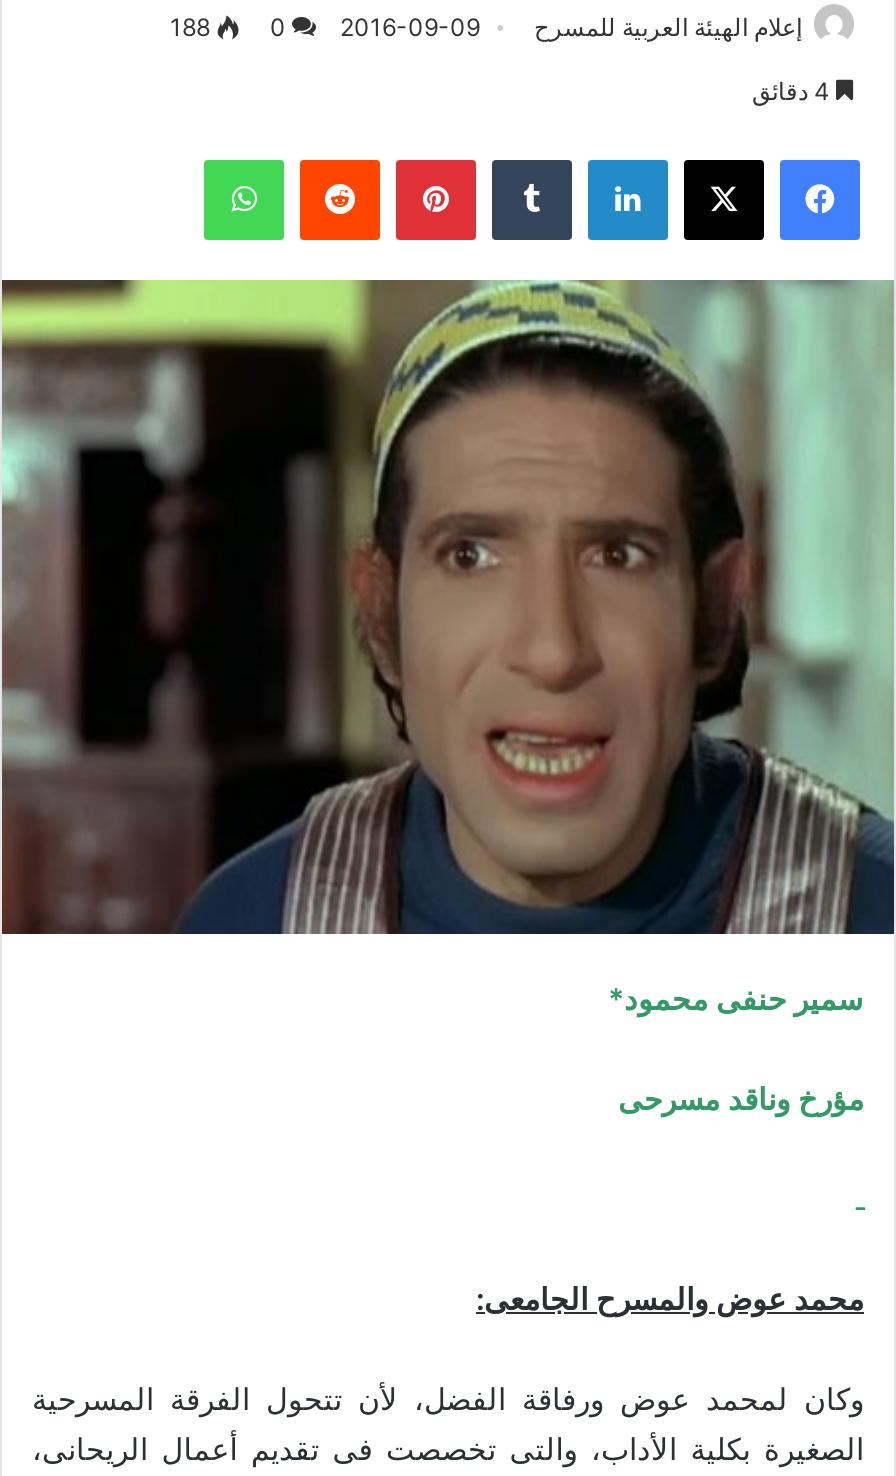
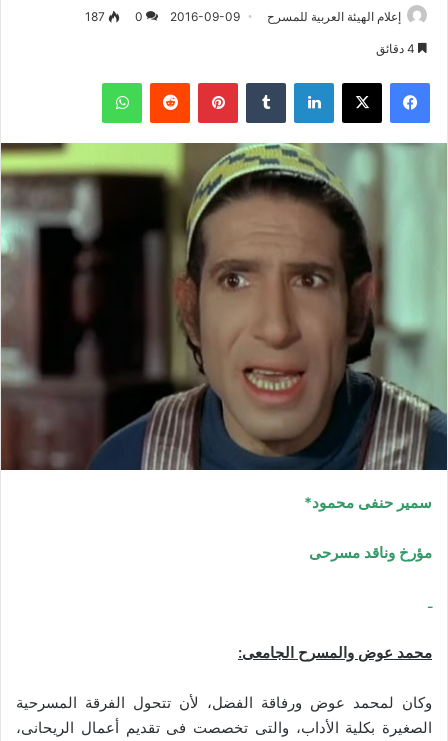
[170,12,802,42] إعلام الهيئة العربية للمسرح 2016-09-09 0 188 -> [85,9,401,24] إعلام الهيئة العربية للمسرح 2016-09-09 0 187

